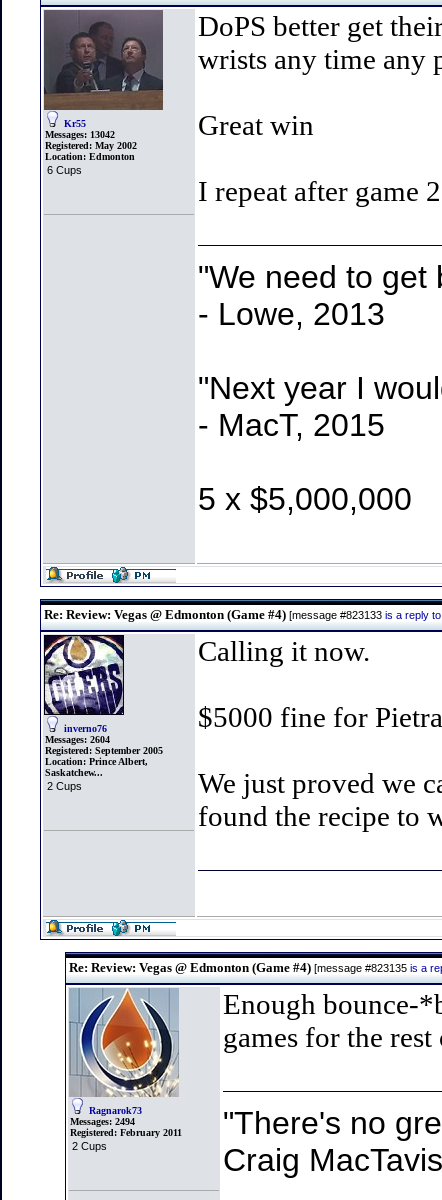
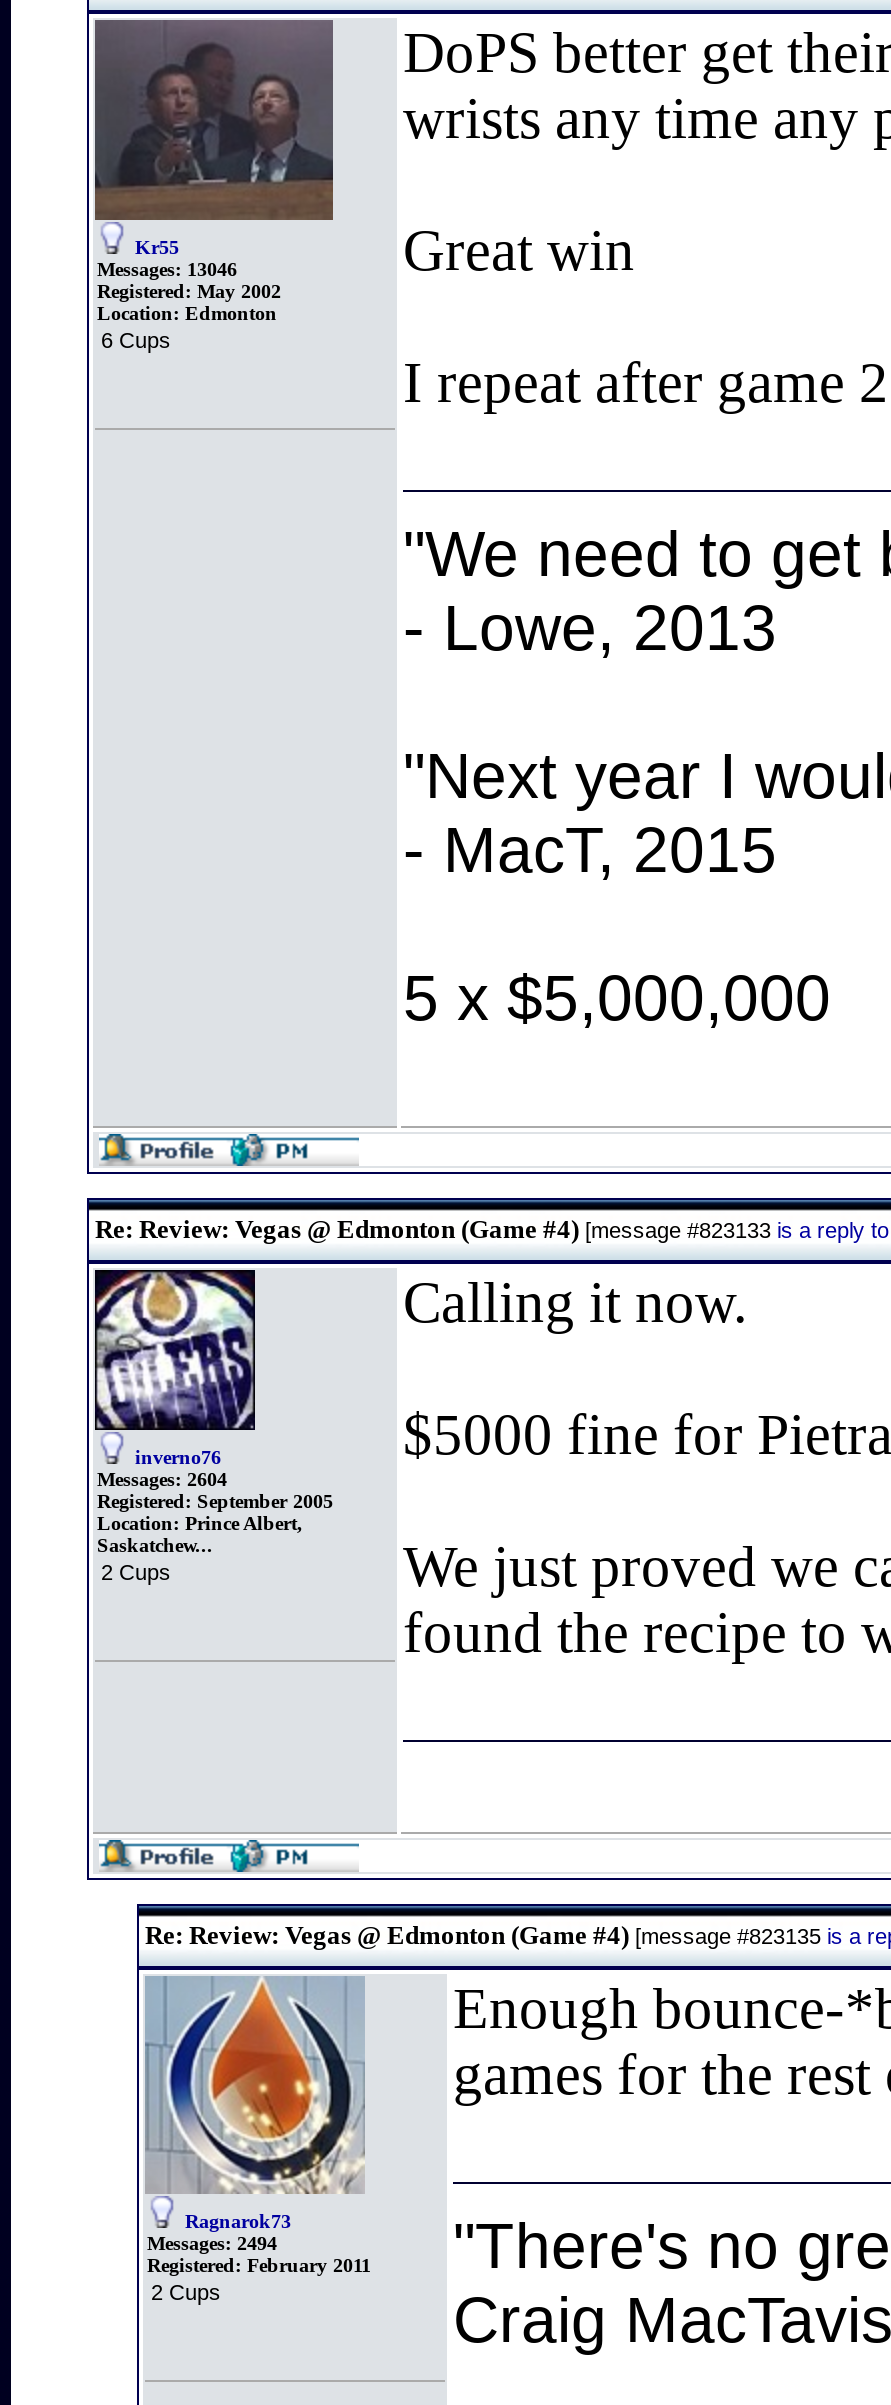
[45,129,115,140] Messages: 13042 -> [97,258,237,280] Messages: 13046

